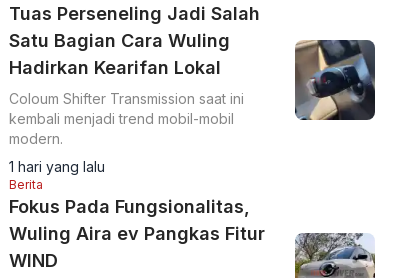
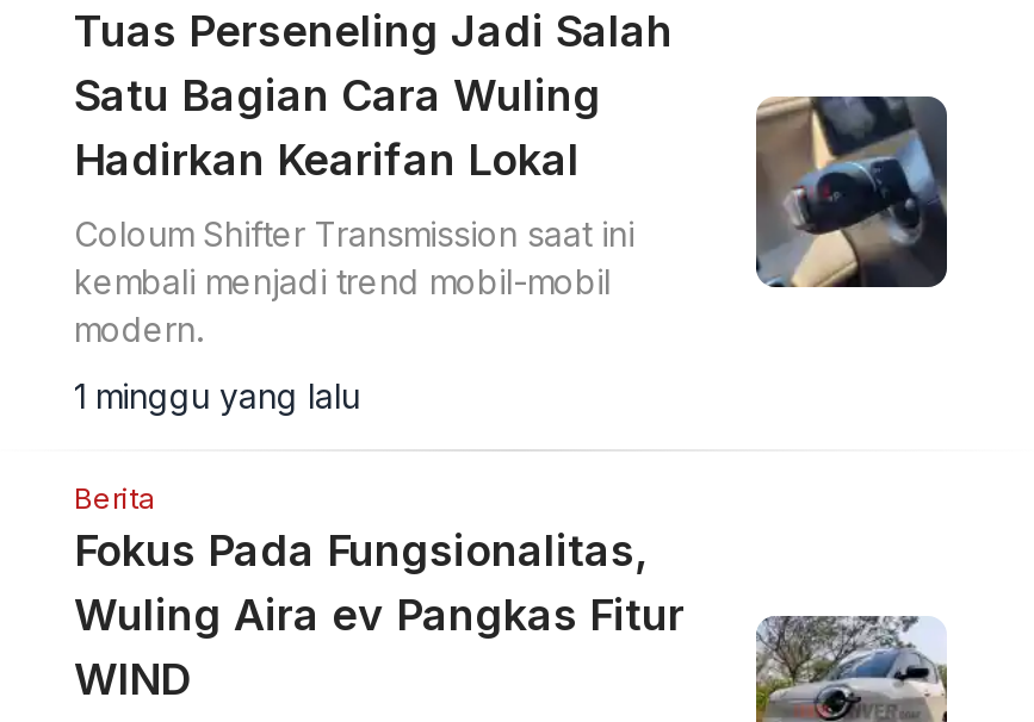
[9,158,105,175] 1 hari yang lalu -> [74,376,360,416] 1 minggu yang lalu

